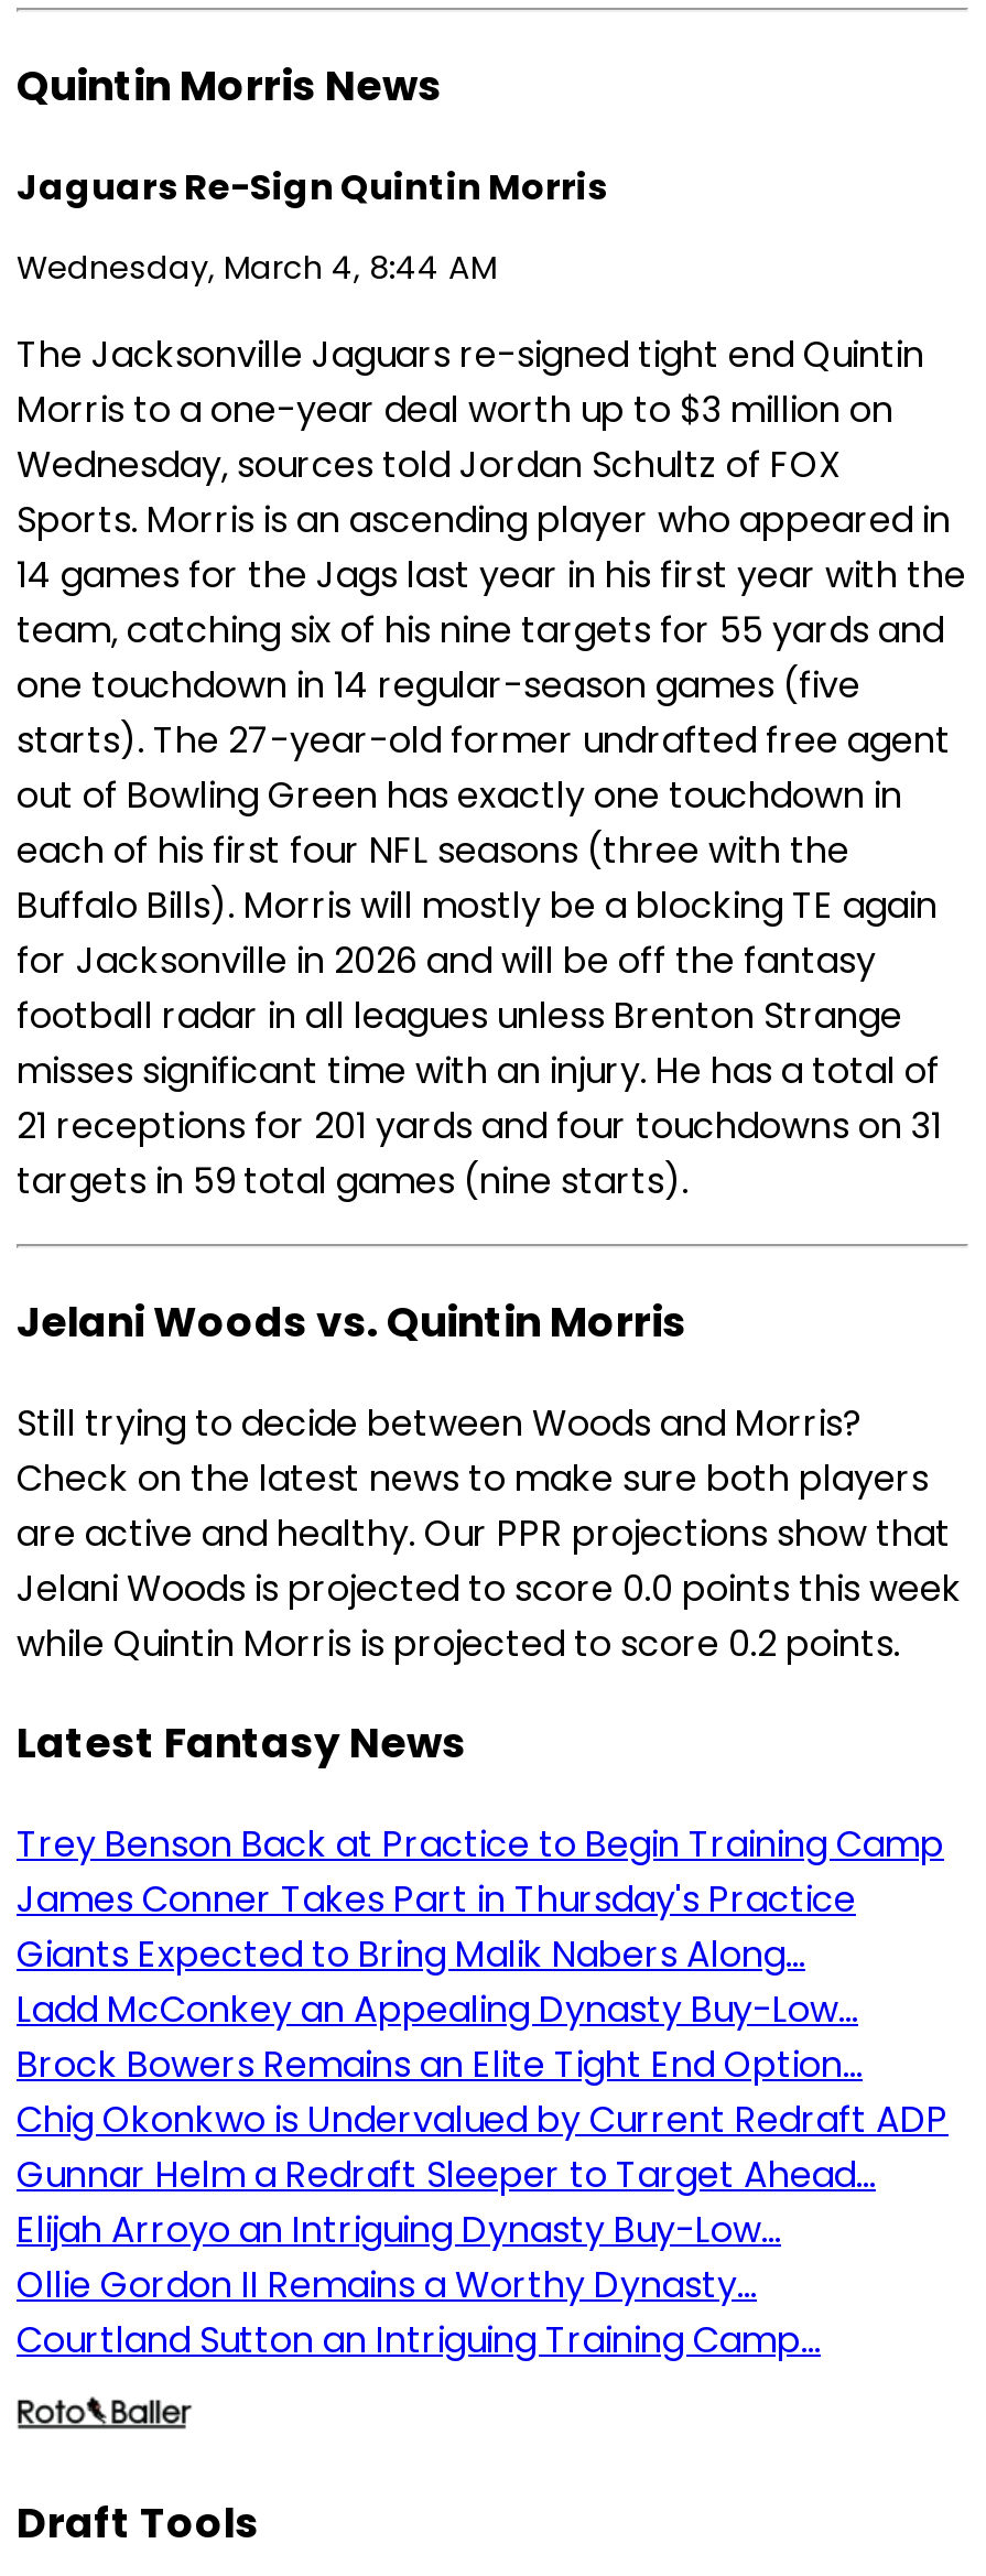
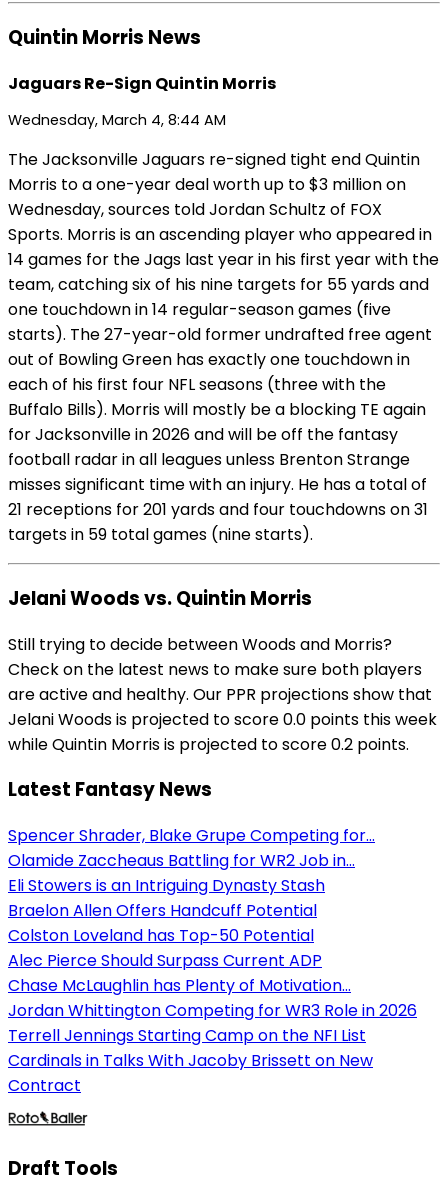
[17,1819,949,2366] Trey Benson Back at Practice to Begin Training Camp | James Conner Takes Part in Thursday's Practice | Giants Expected to Bring Malik Nabers Along... | Ladd McConkey an Appealing Dynasty Buy-Low... | Brock Bowers Remains an Elite Tight End Option... | Chig Okonkwo is Undervalued by Current Redraft ADP | Gunnar Helm a Redraft Sleeper to Target Ahead... | Elijah Arroyo an Intriguing Dynasty Buy-Low... | Ollie Gordon II Remains a Worthy Dynasty... | Courtland Sutton an Intriguing Training Camp... -> [8,824,417,1097] Spencer Shrader, Blake Grupe Competing for... | Olamide Zaccheaus Battling for WR2 Job in... | Eli Stowers is an Intriguing Dynasty Stash | Braelon Allen Offers Handcuff Potential | Colston Loveland has Top-50 Potential | Alec Pierce Should Surpass Current ADP | Chase McLaughlin has Plenty of Motivation... | Jordan Whittington Competing for WR3 Role in 2026 | Terrell Jennings Starting Camp on the NFI List | Cardinals in Talks With Jacoby Brissett on New | Contract

